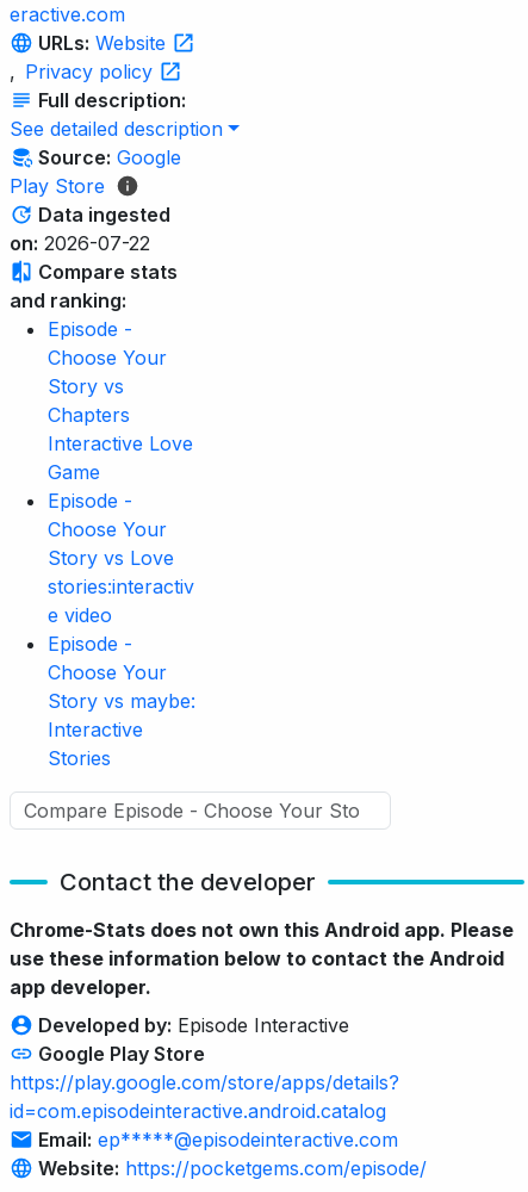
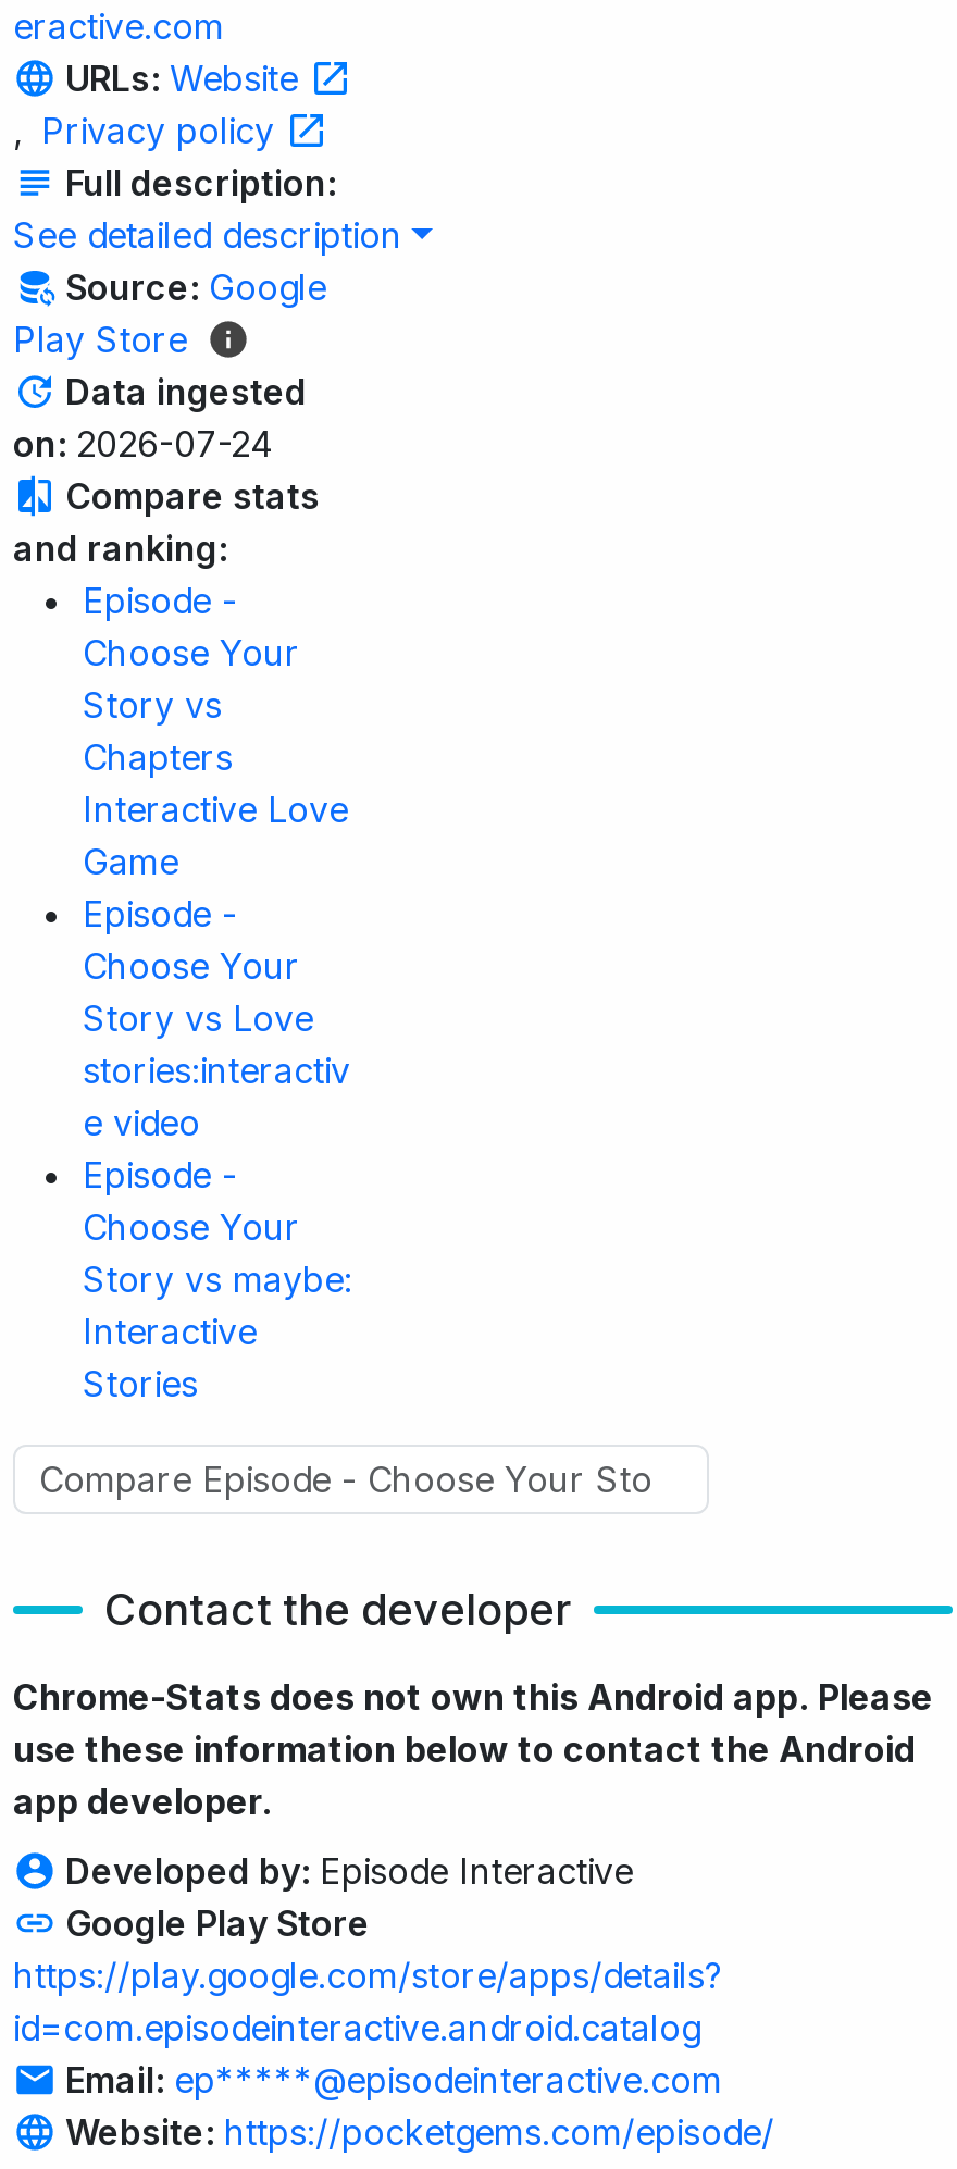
[10,231,150,255] on: 2026-07-22 -> [13,422,274,466] on: 2026-07-24

